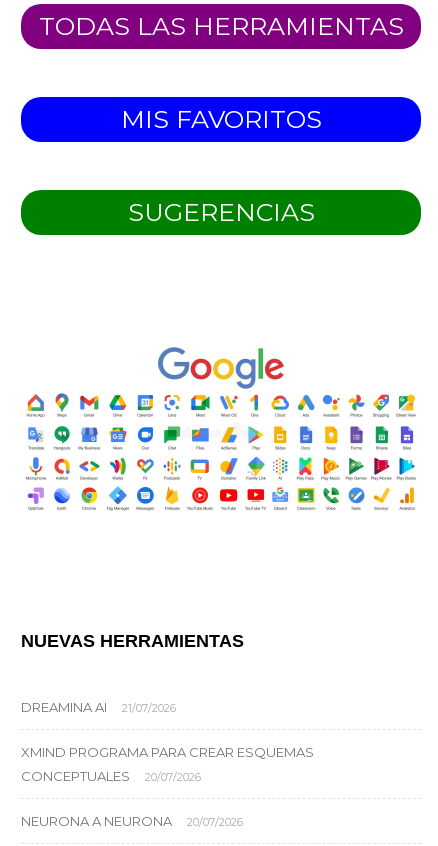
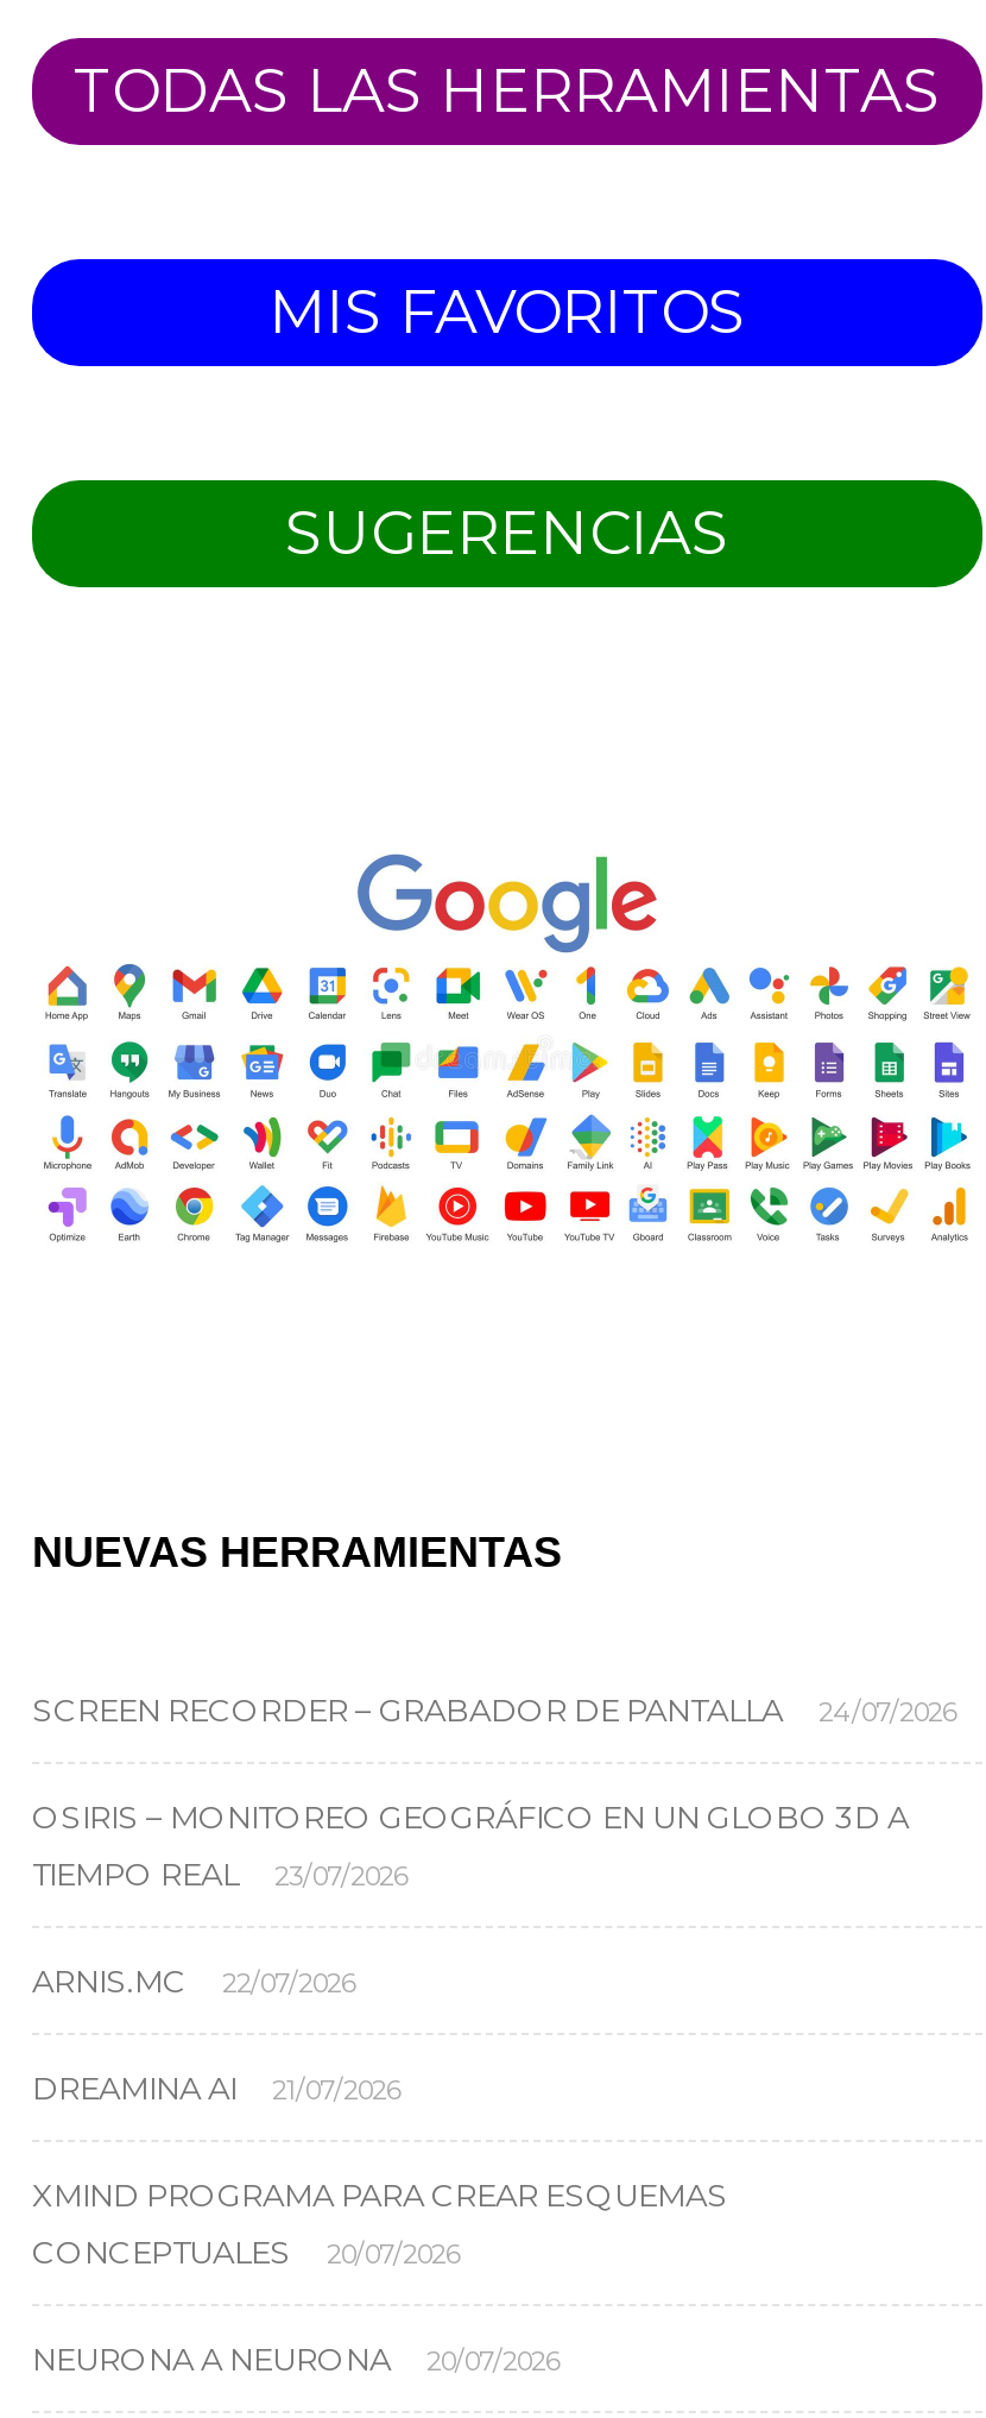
none -> [32,1691,956,2000] SCREEN RECORDER – GRABADOR DE PANTALLA | 24/07/2026 | OSIRIS – MONITOREO GEOGRÁFICO EN UN GLOBO 3D A | TIEMPO REAL | 23/07/2026 | ARNIS.MC | 22/07/2026

